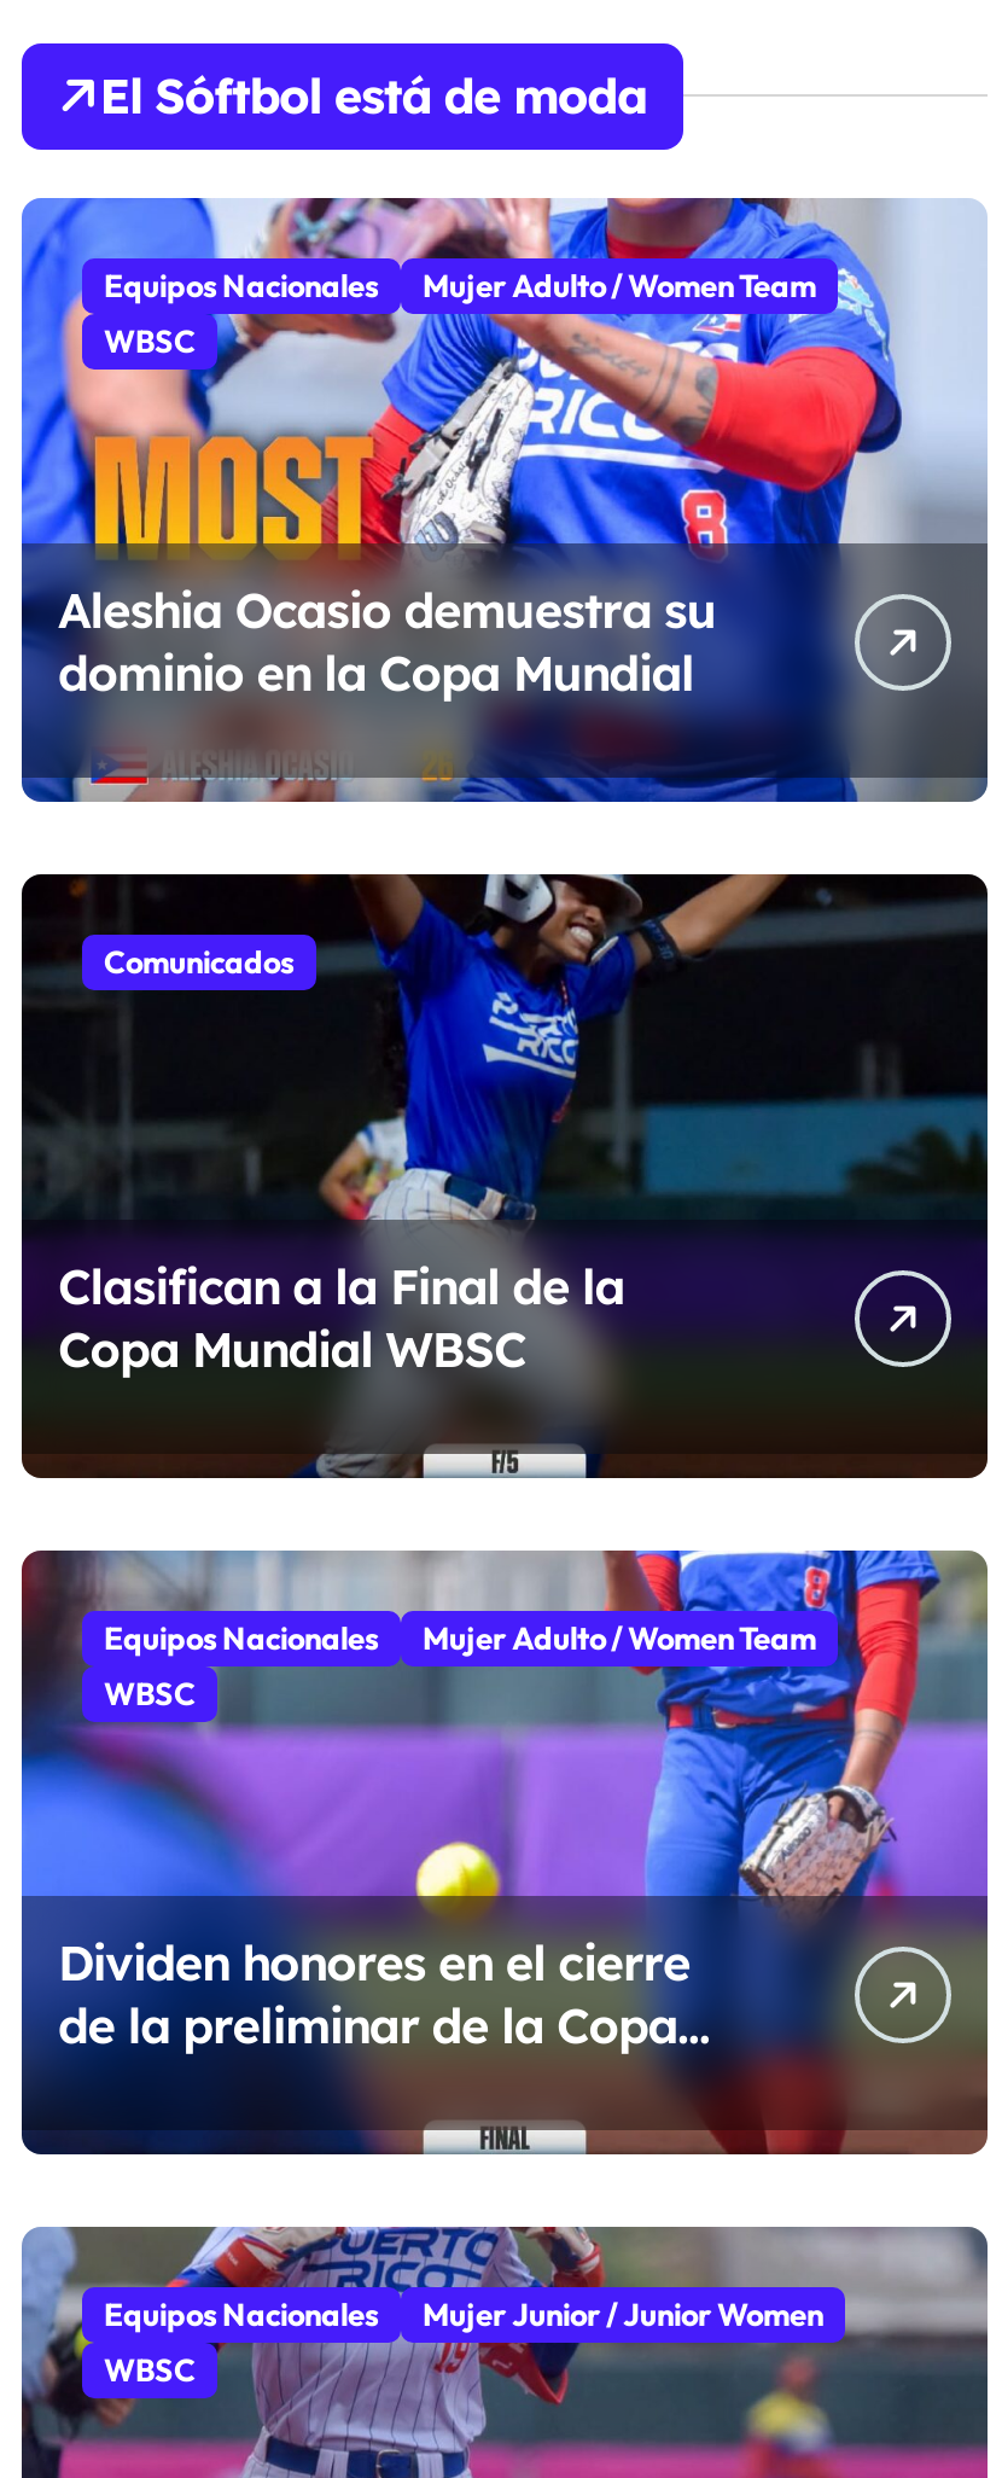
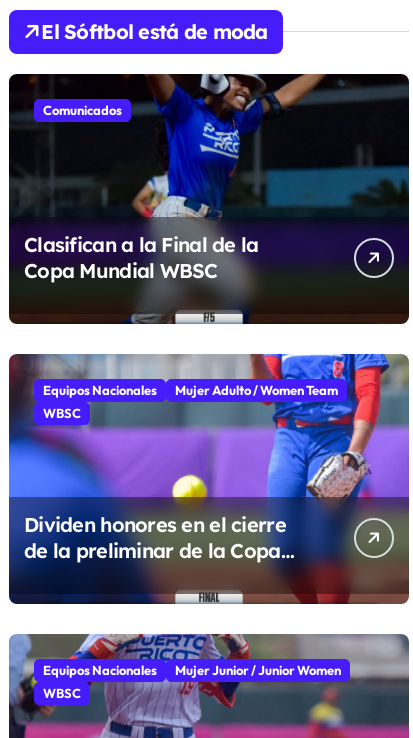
[19,196,988,804] [image] | Equipos Nacionales | Mujer Adulto / Women Team | WBSC -> none
[58,579,716,702] Aleshia Ocasio demuestra su | dominio en la Copa Mundial -> none

